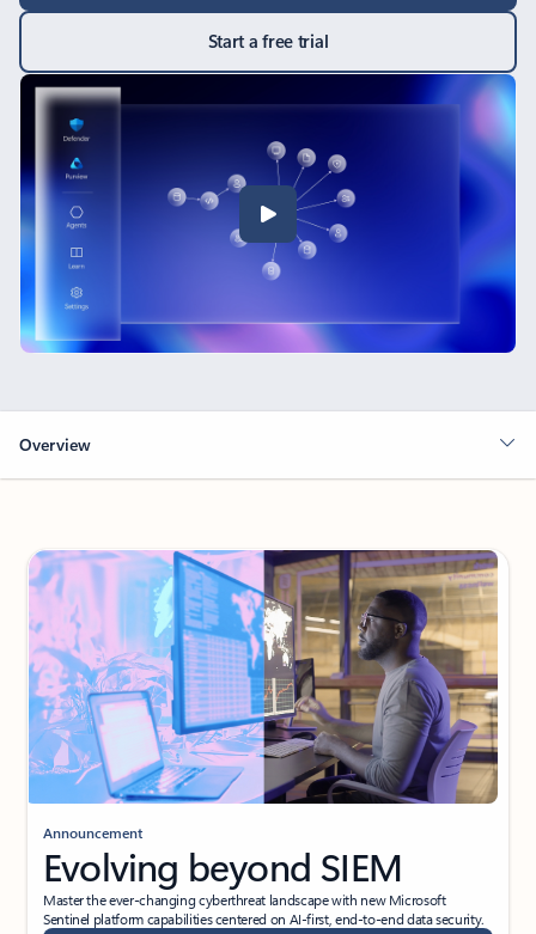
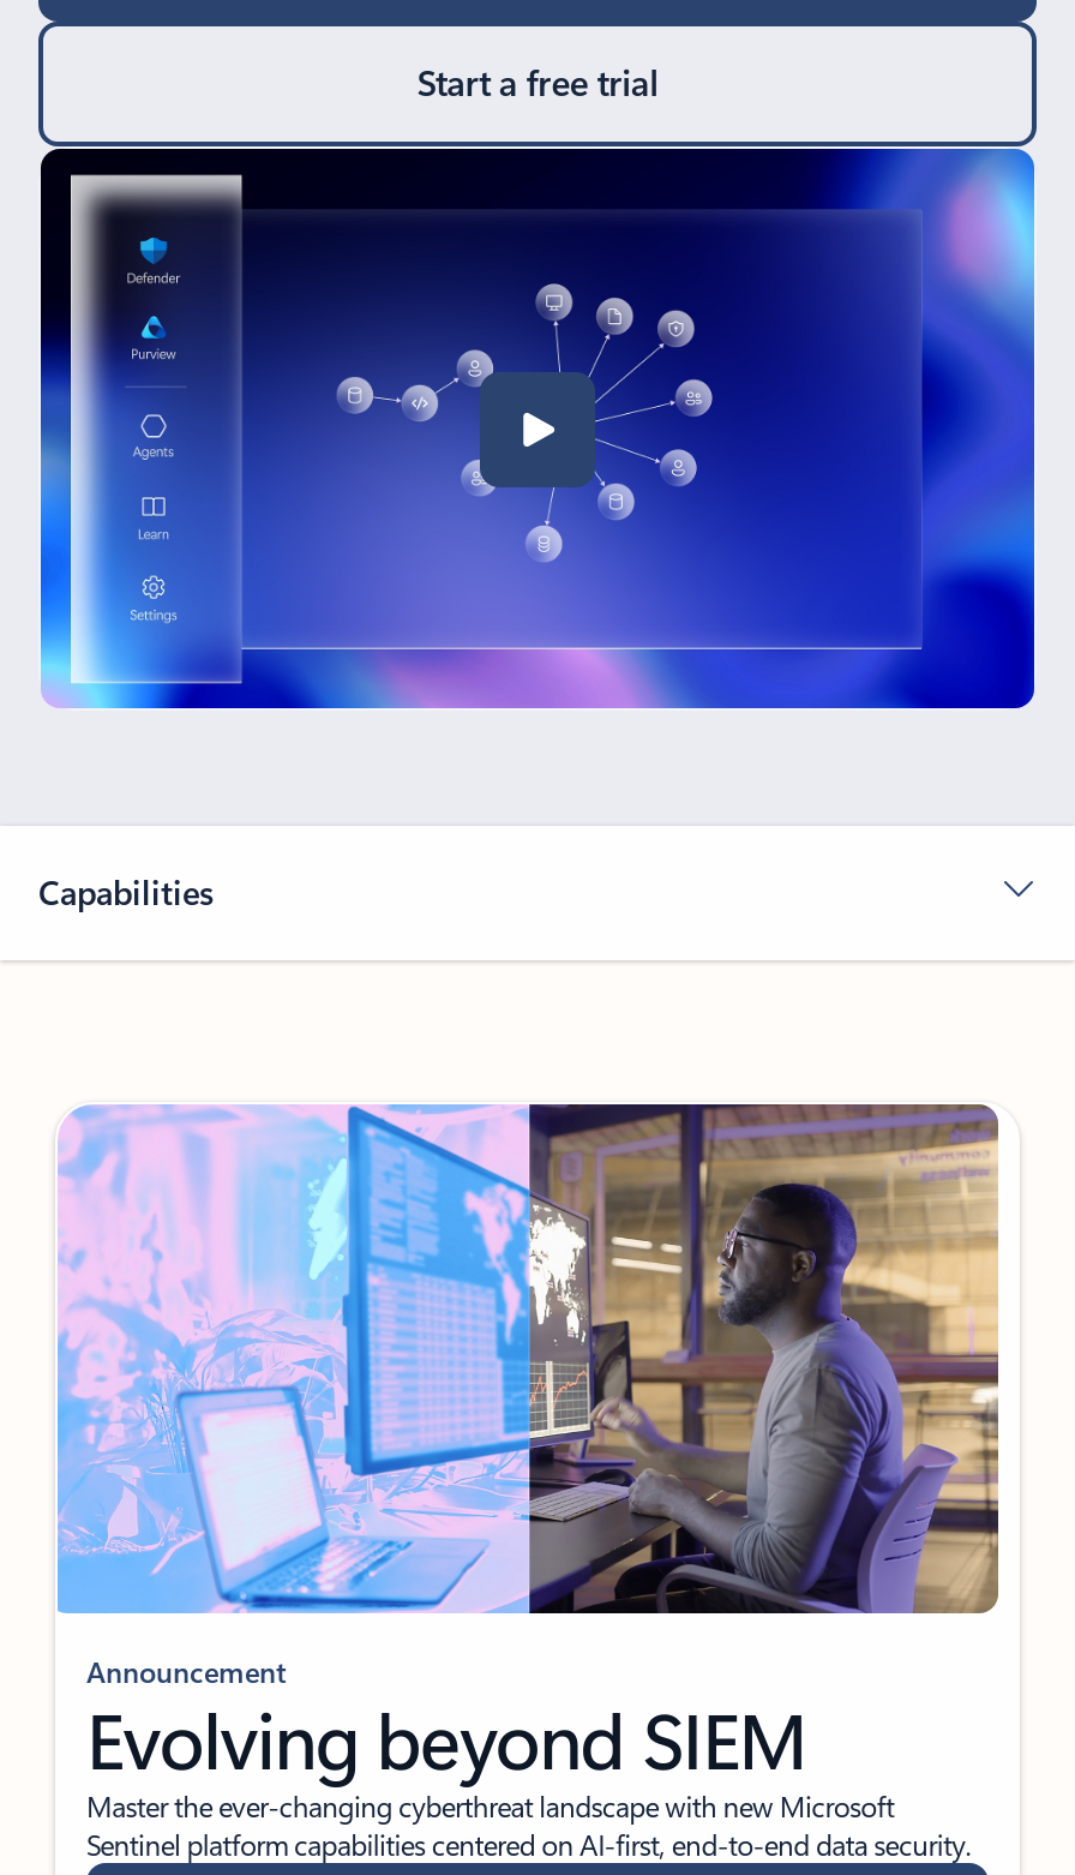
[19,433,91,456] Overview -> [38,870,214,915] Capabilities

